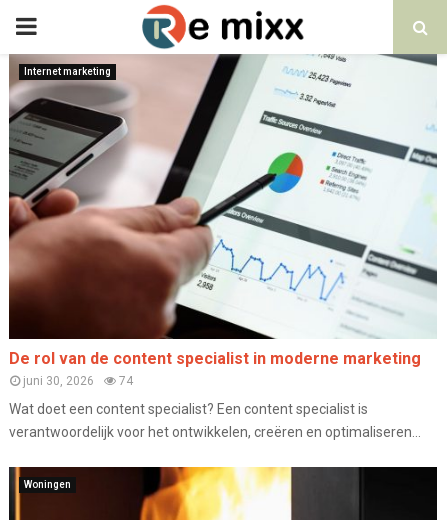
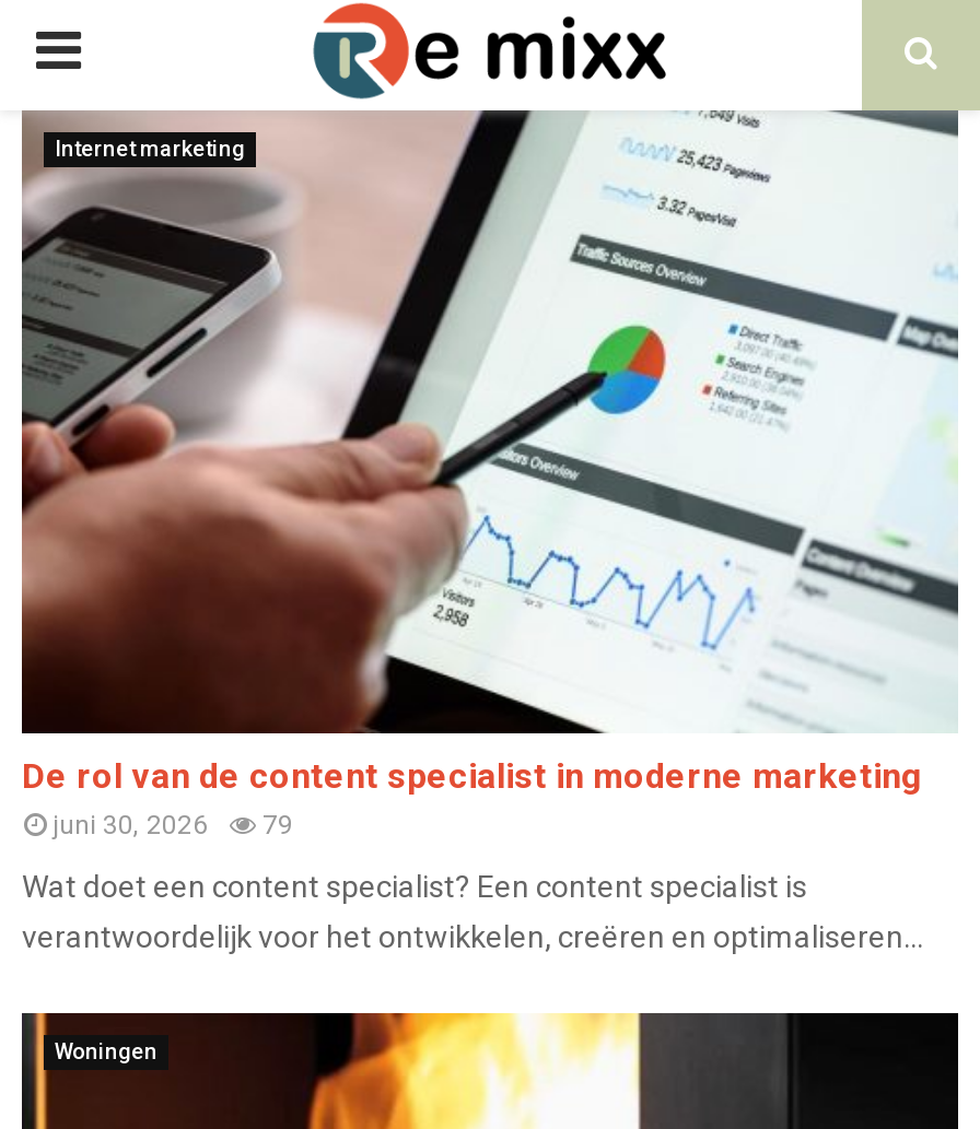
[23,374,133,388] juni 30, 2026 74 -> [52,811,293,841] juni 30, 2026 79

